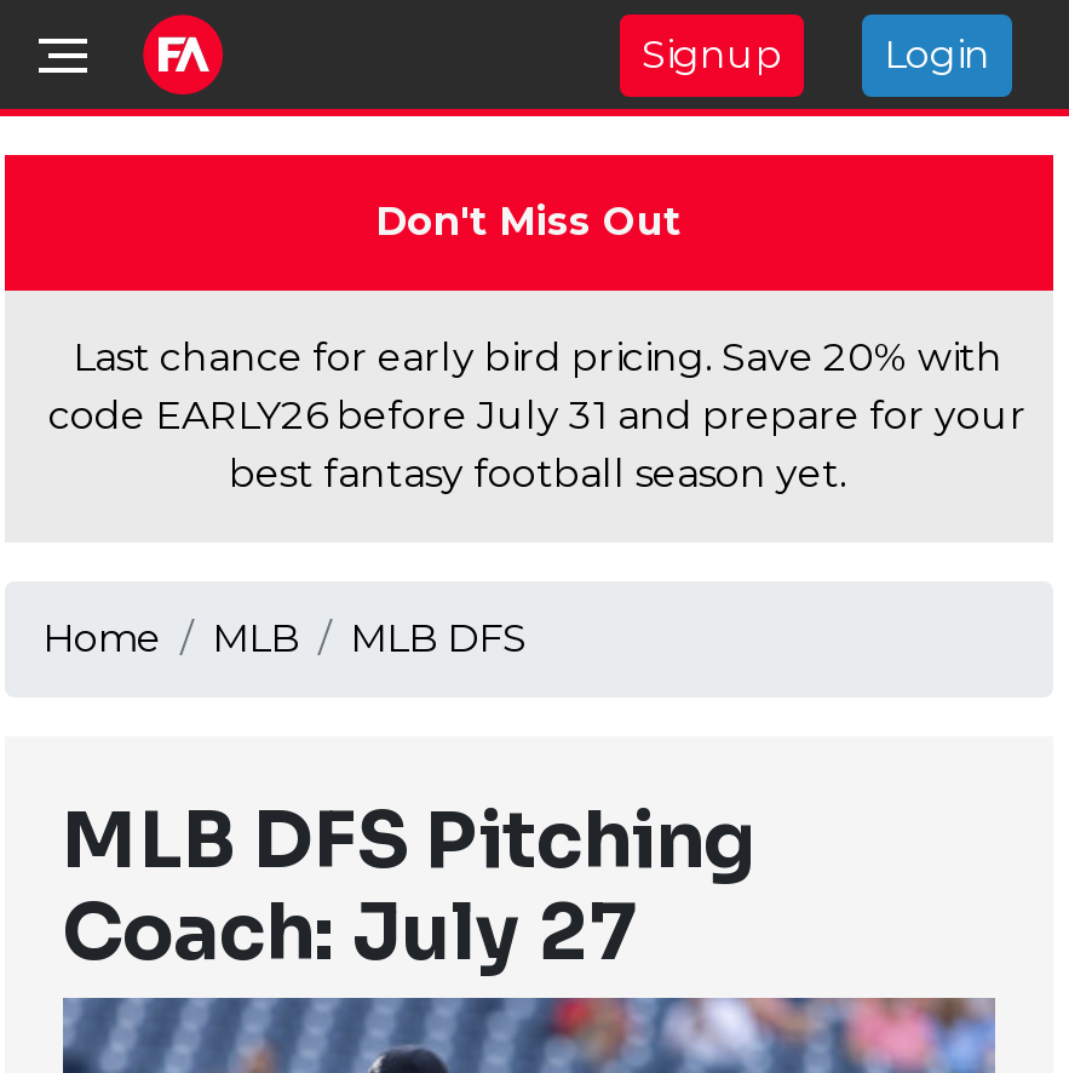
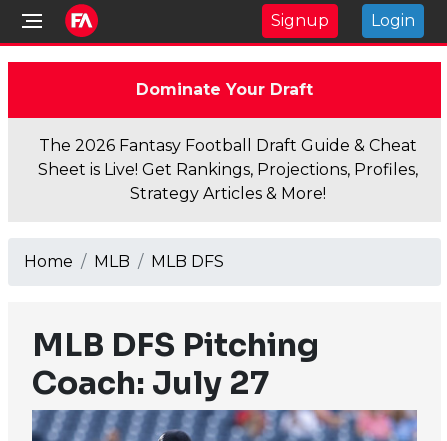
[375,199,680,245] Don't Miss Out -> [135,80,312,99] Dominate Your Draft
[48,334,1027,497] Last chance for early bird pricing. Save 20% with | code EARLY26 before July 31 and prepare for your | best fantasy football season yet. -> [38,136,418,203] The 2026 Fantasy Football Draft Guide & Cheat | Sheet is Live! Get Rankings, Projections, Profiles, | Strategy Articles & More!

